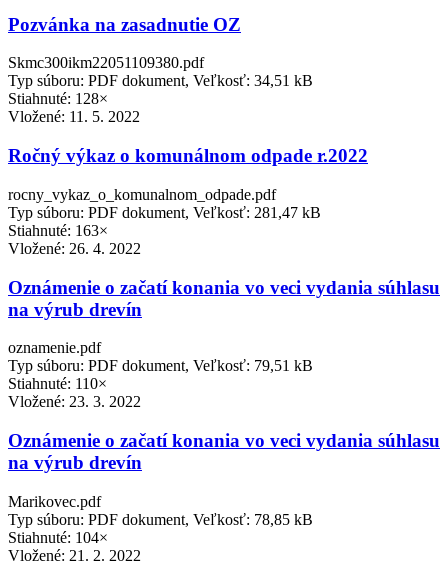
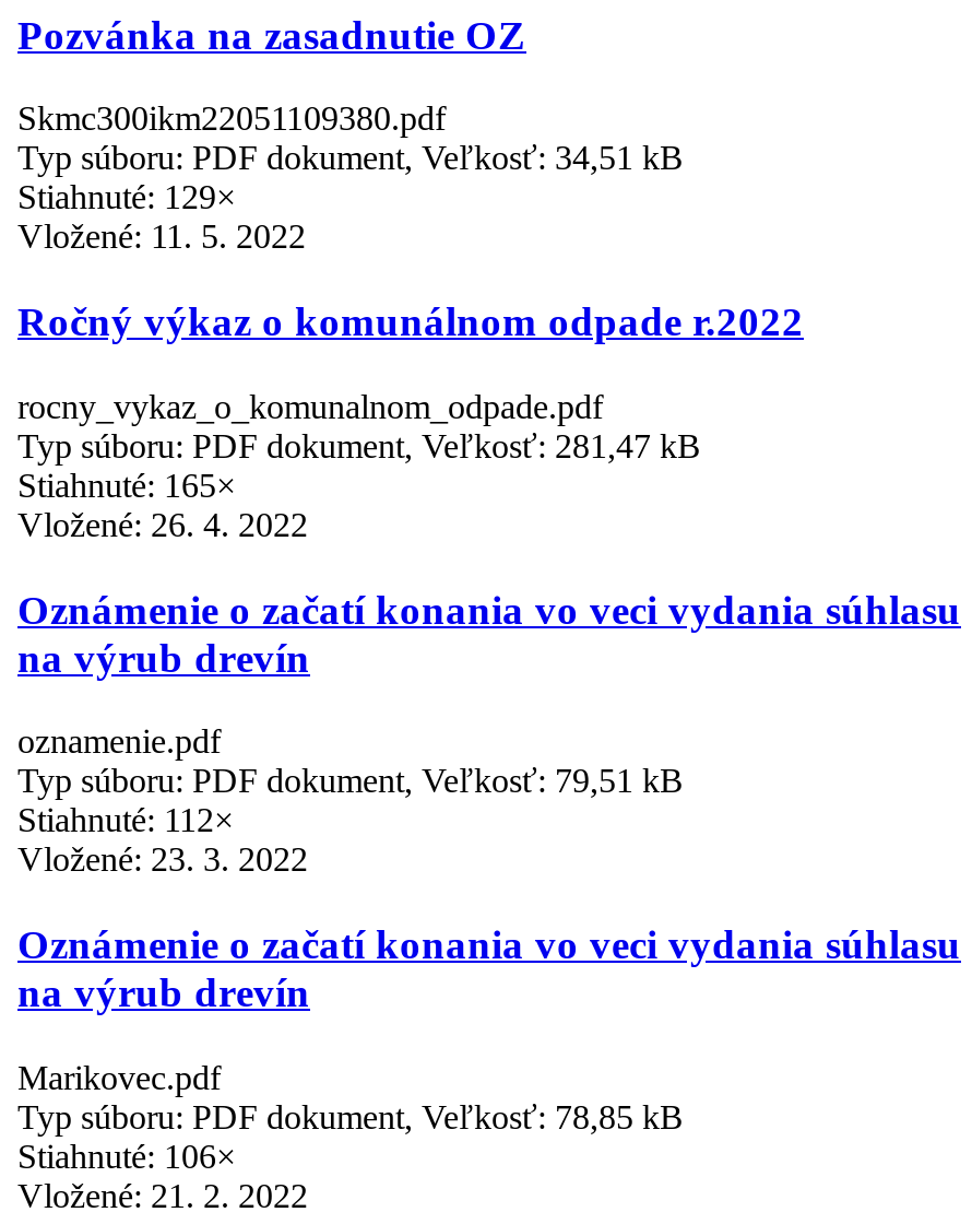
[8,90,108,107] Stiahnuté: 128× -> [17,179,236,216] Stiahnuté: 129×
[8,222,108,239] Stiahnuté: 163× -> [17,466,236,503] Stiahnuté: 165×
[8,375,107,392] Stiahnuté: 110× -> [17,802,234,839] Stiahnuté: 112×
[8,529,108,546] Stiahnuté: 104× -> [17,1137,236,1174] Stiahnuté: 106×

